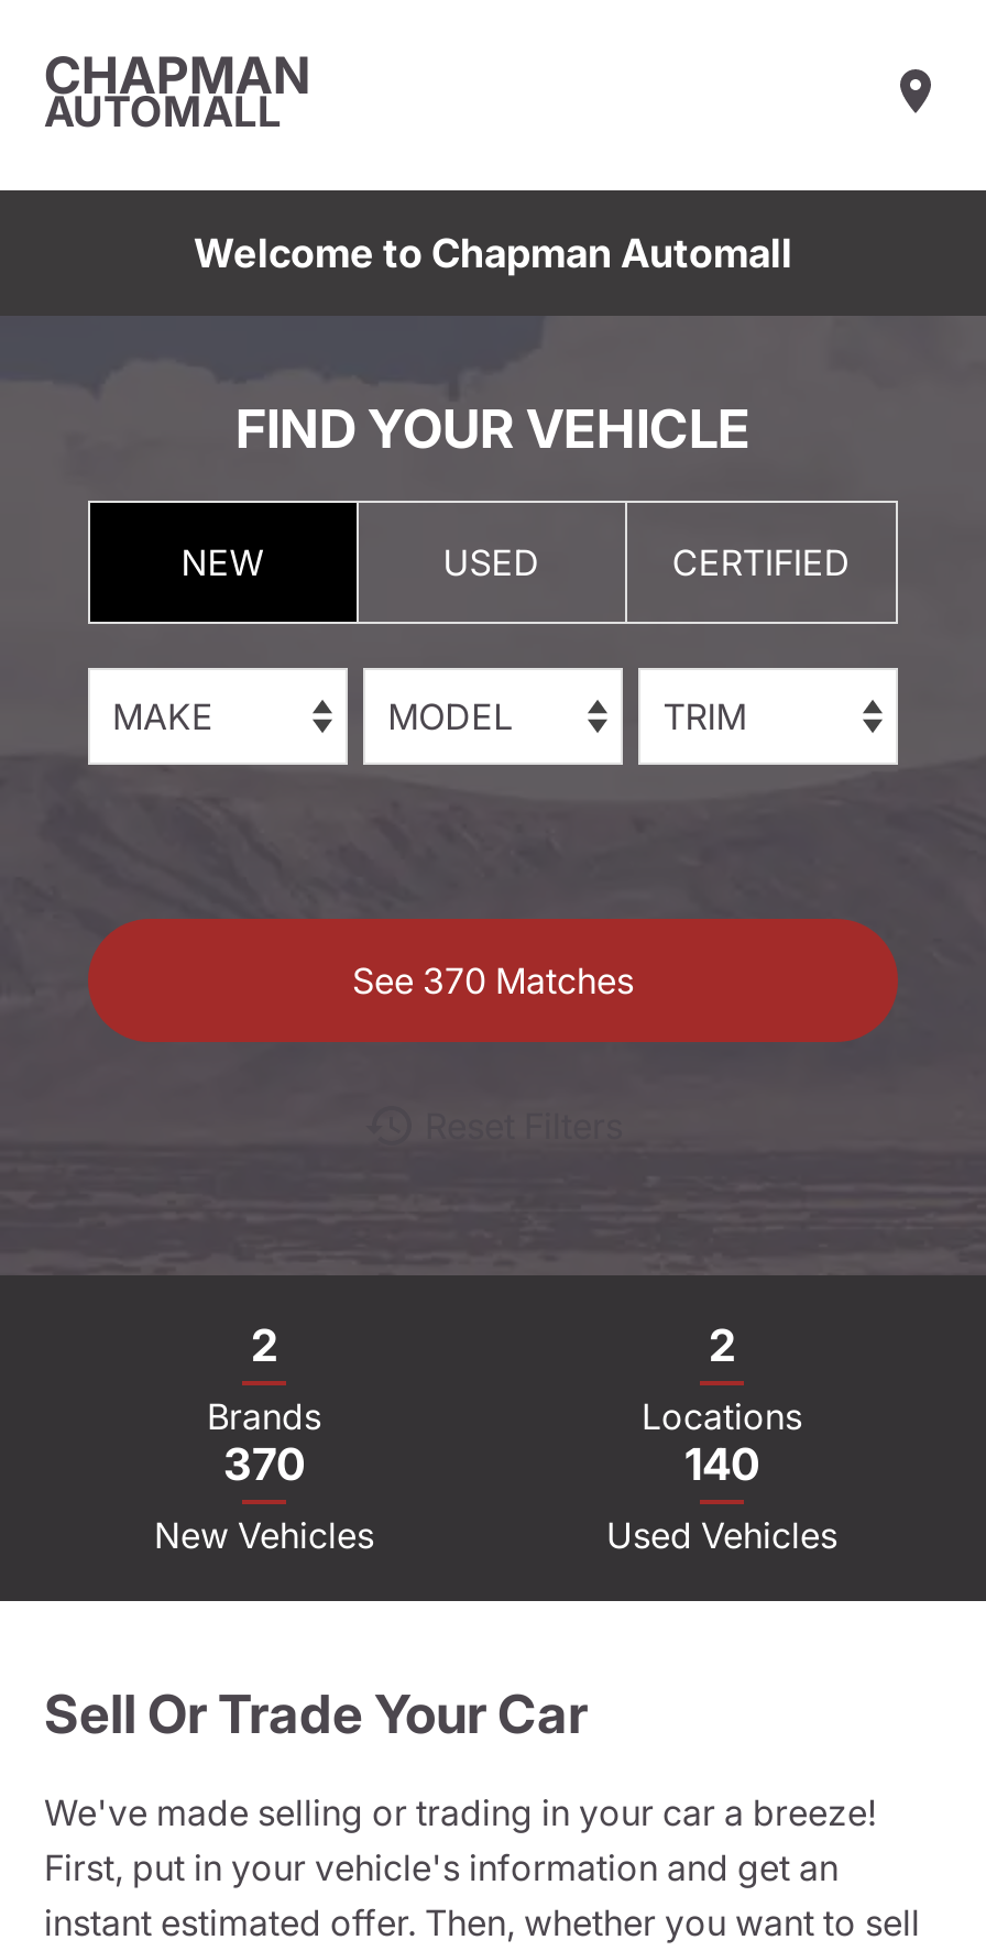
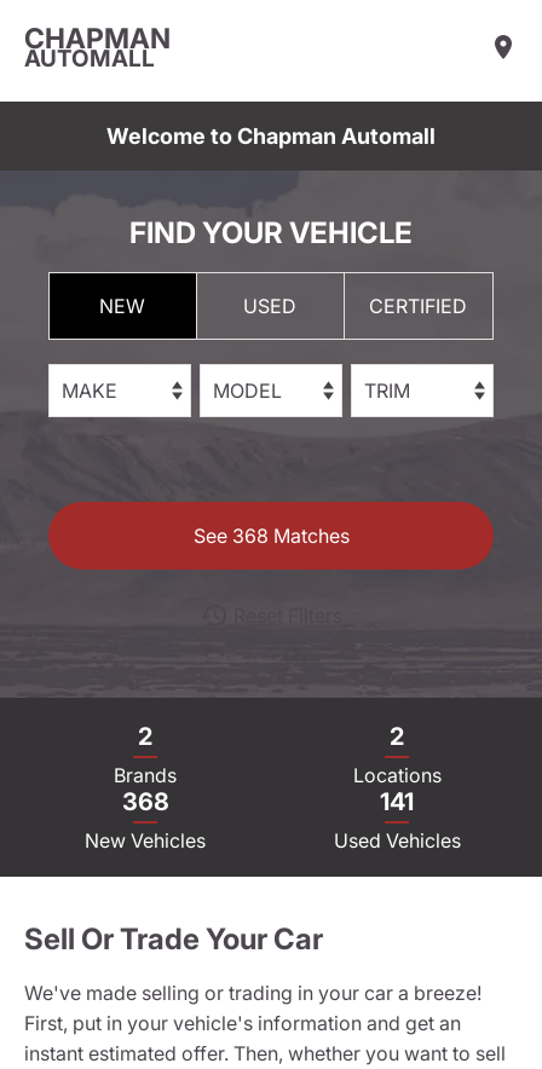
[352,958,634,1002] See 370 Matches -> [193,524,349,548] See 368 Matches
[223,1438,305,1491] 370 -> [122,787,169,816] 368
[684,1438,759,1491] 140 -> [380,787,414,816] 141

